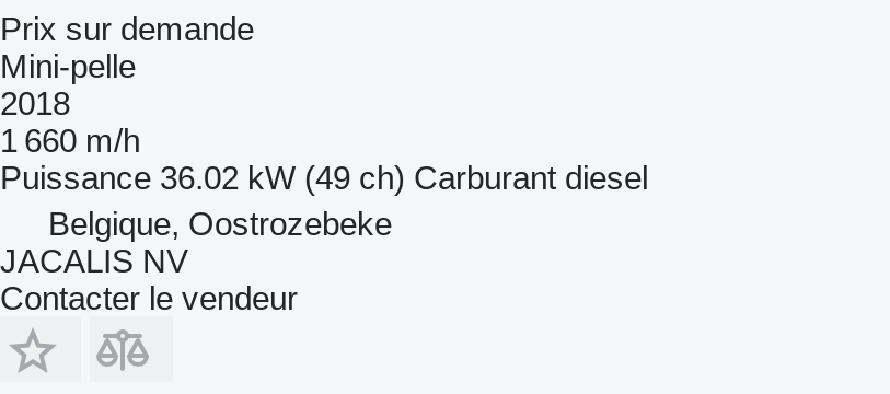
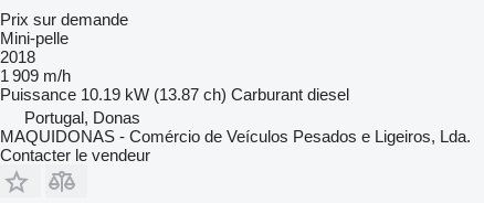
[0,121,648,279] 1 660 m/h | Puissance 36.02 kW (49 ch) Carburant diesel | Belgique, Oostrozebeke | JACALIS NV -> [0,66,471,146] 1 909 m/h | Puissance 10.19 kW (13.87 ch) Carburant diesel | Portugal, Donas | MAQUIDONAS - Comércio de Veículos Pesados e Ligeiros, Lda.

